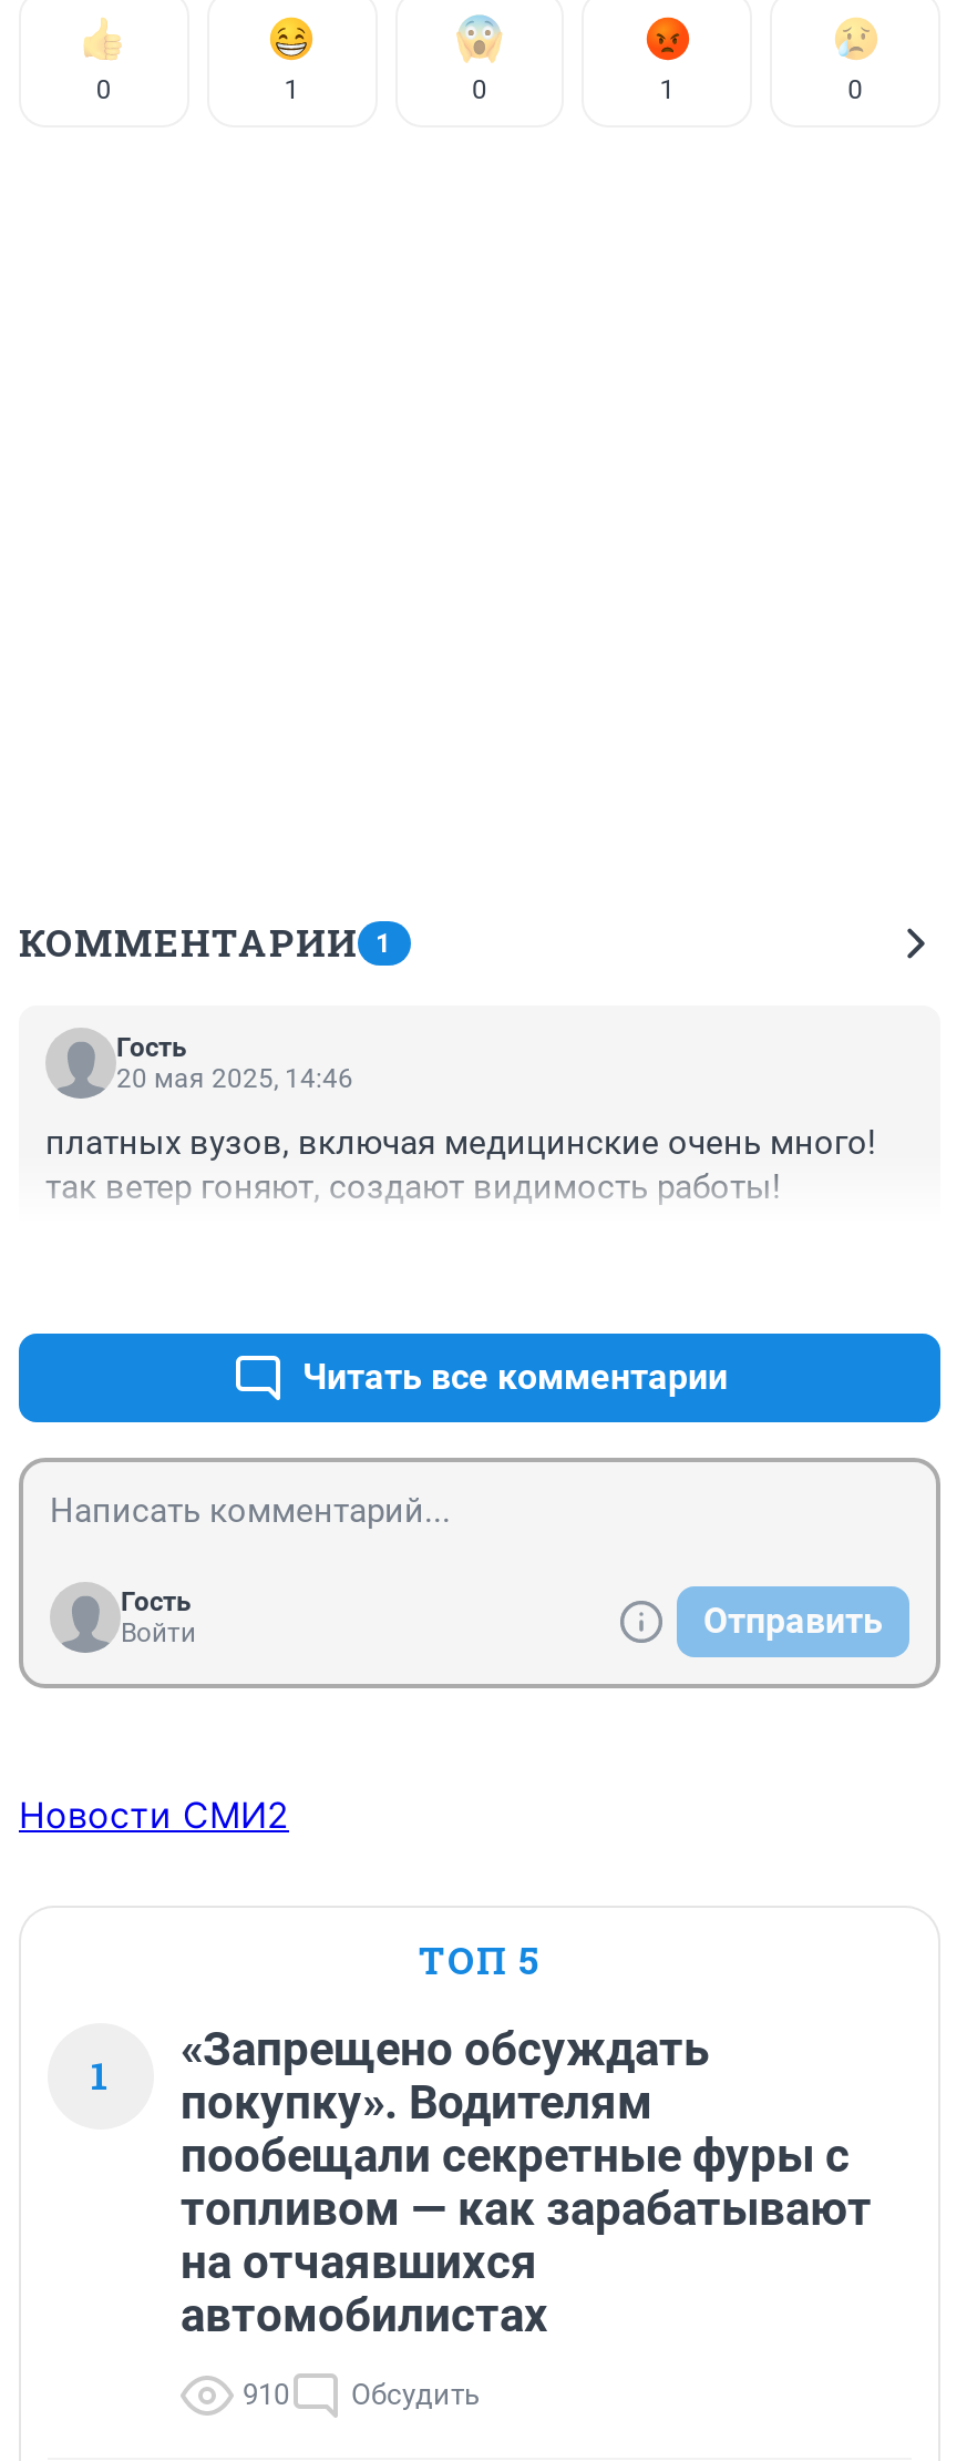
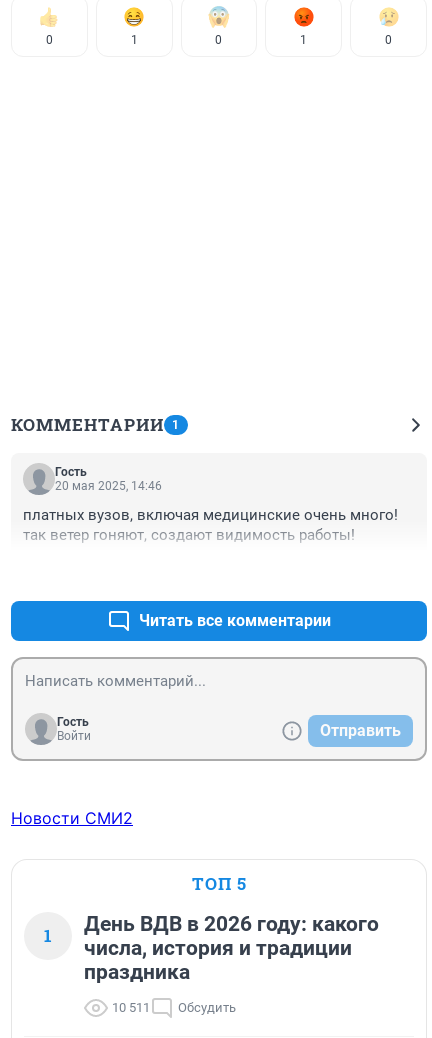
[181,2022,872,2342] «Запрещено обсуждать | покупку». Водителям | пообещали секретные фуры с | топливом — как зарабатывают | на отчаявшихся | автомобилистах -> [84,912,379,984] День ВДВ в 2026 году: какого | числа, история и традиции | праздника
[243,2377,480,2410] 910 Обсудить -> [112,1000,236,1015] 10 511 Обсудить

